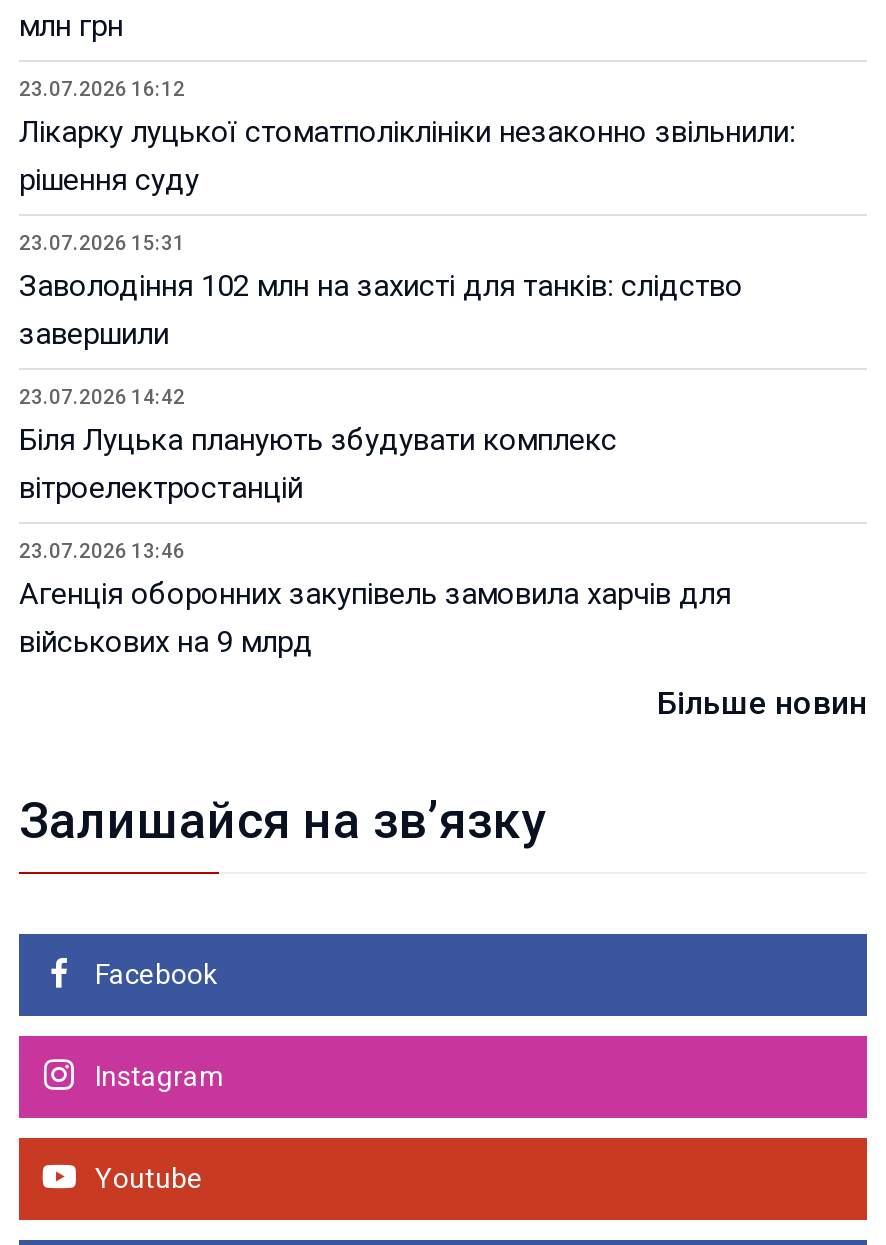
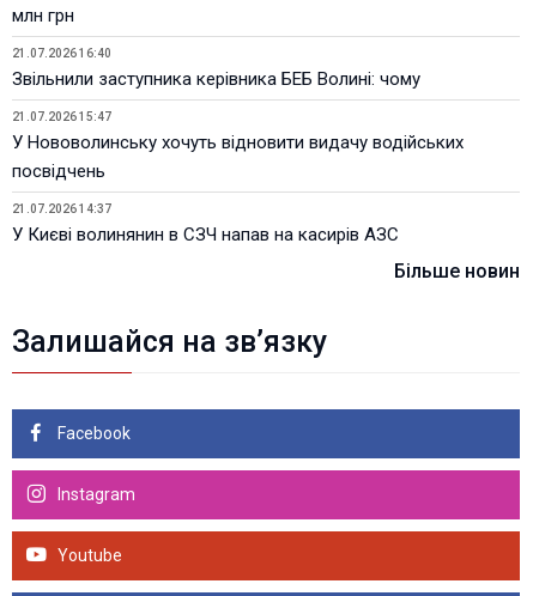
[19,78,795,660] 23.07.2026 16:12 | Лікарку луцької стоматполіклініки незаконно звільнили: | рішення суду | 23.07.2026 15:31 | Заволодіння 102 млн на захисті для танків: слідство | завершили | 23.07.2026 14:42 | Біля Луцька планують збудувати комплекс | вітроелектростанцій | 23.07.2026 13:46 | Агенція оборонних закупівель замовила харчів для | військових на 9 млрд -> [12,47,464,245] 21.07.2026 16:40 | Звільнили заступника керівника БЕБ Волині: чому | 21.07.2026 15:47 | У Нововолинську хочуть відновити видачу водійських | посвідчень | 21.07.2026 14:37 | У Києві волинянин в СЗЧ напав на касирів АЗС

